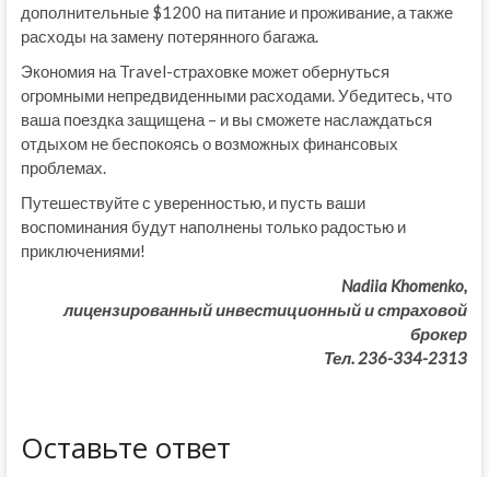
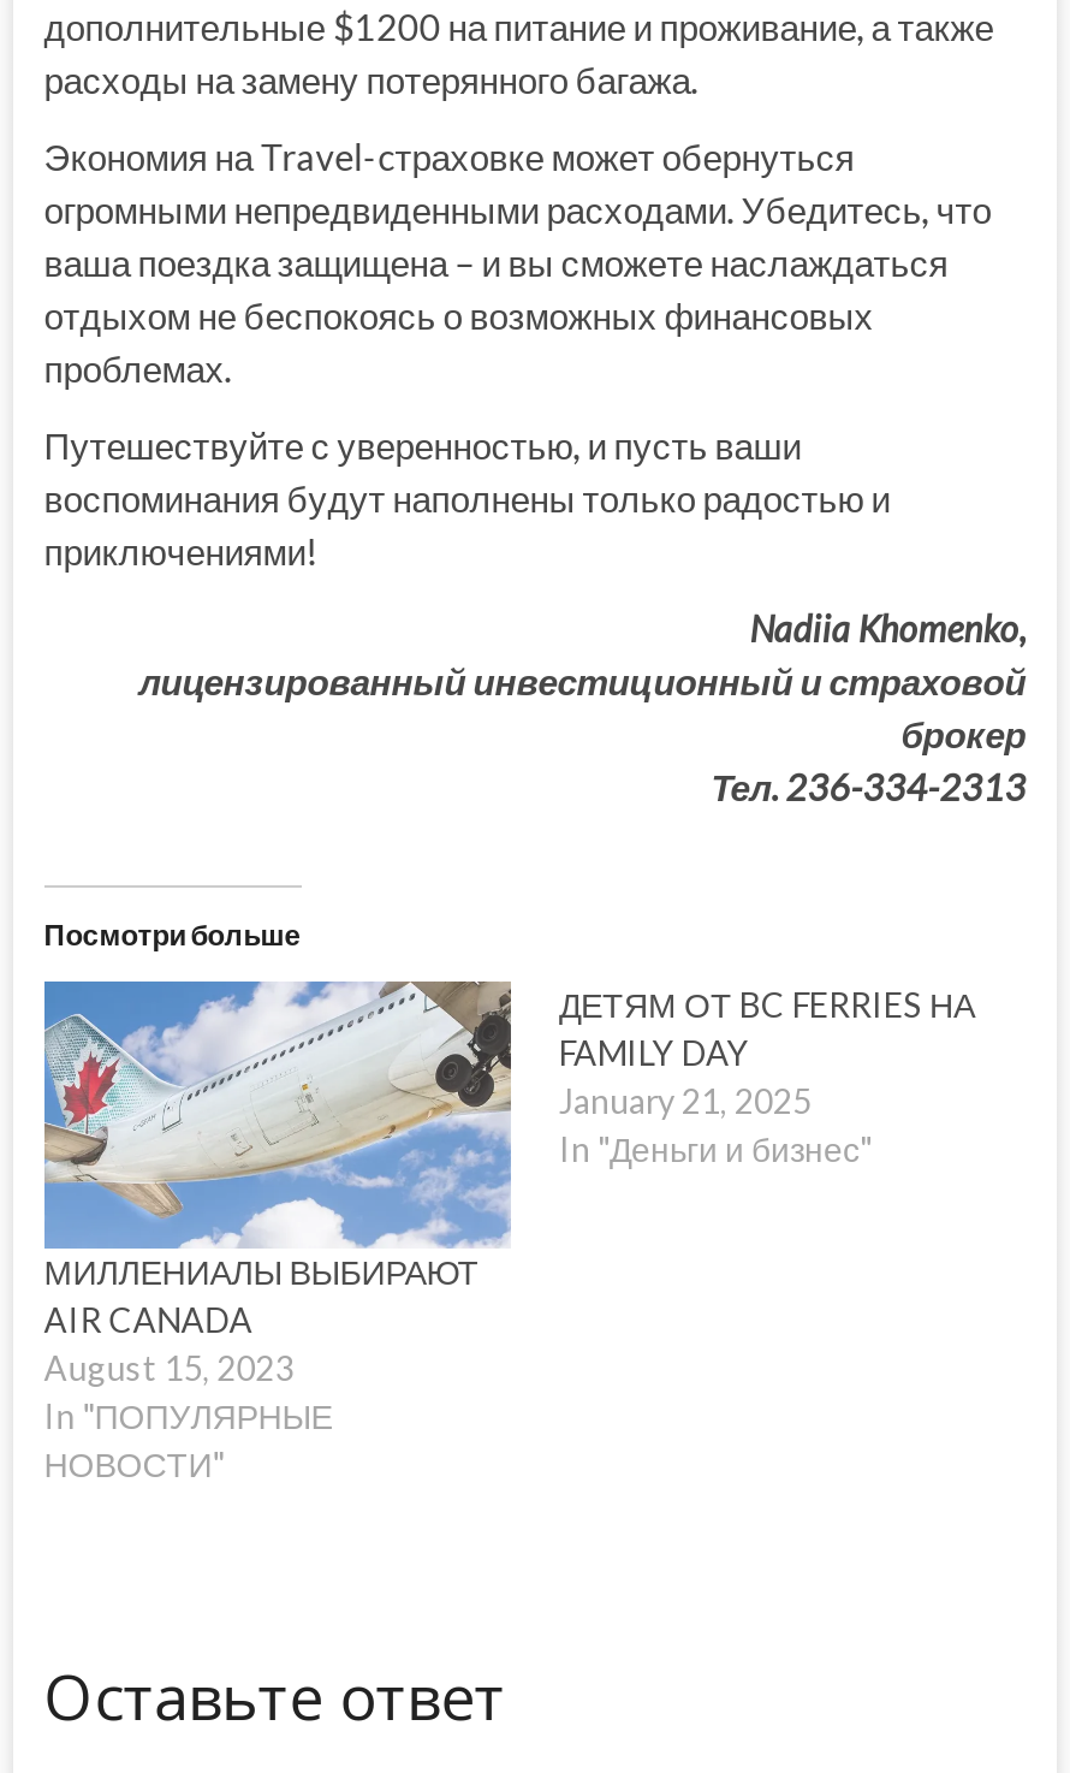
none -> [42,979,513,1485] [image] | МИЛЛЕНИАЛЫ ВЫБИРАЮТ | AIR CANADA | August 15, 2023 | In "ПОПУЛЯРНЫЕ | НОВОСТИ"
none -> [44,917,301,953] Посмотри больше
none -> [559,984,975,1170] ДЕТЯМ ОТ BC FERRIES НА | FAMILY DAY | January 21, 2025 | In "Деньги и бизнес"

